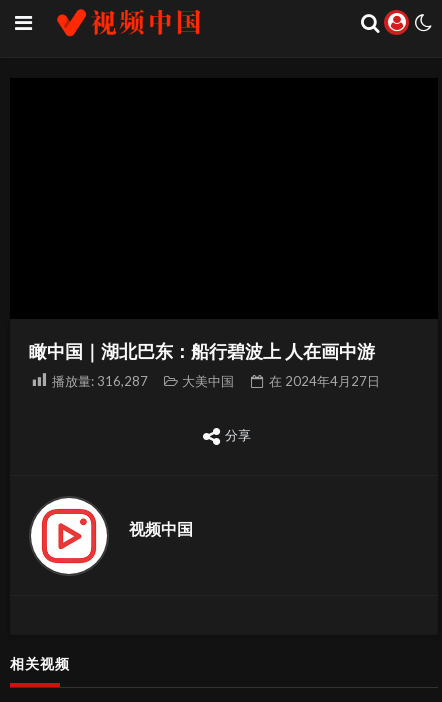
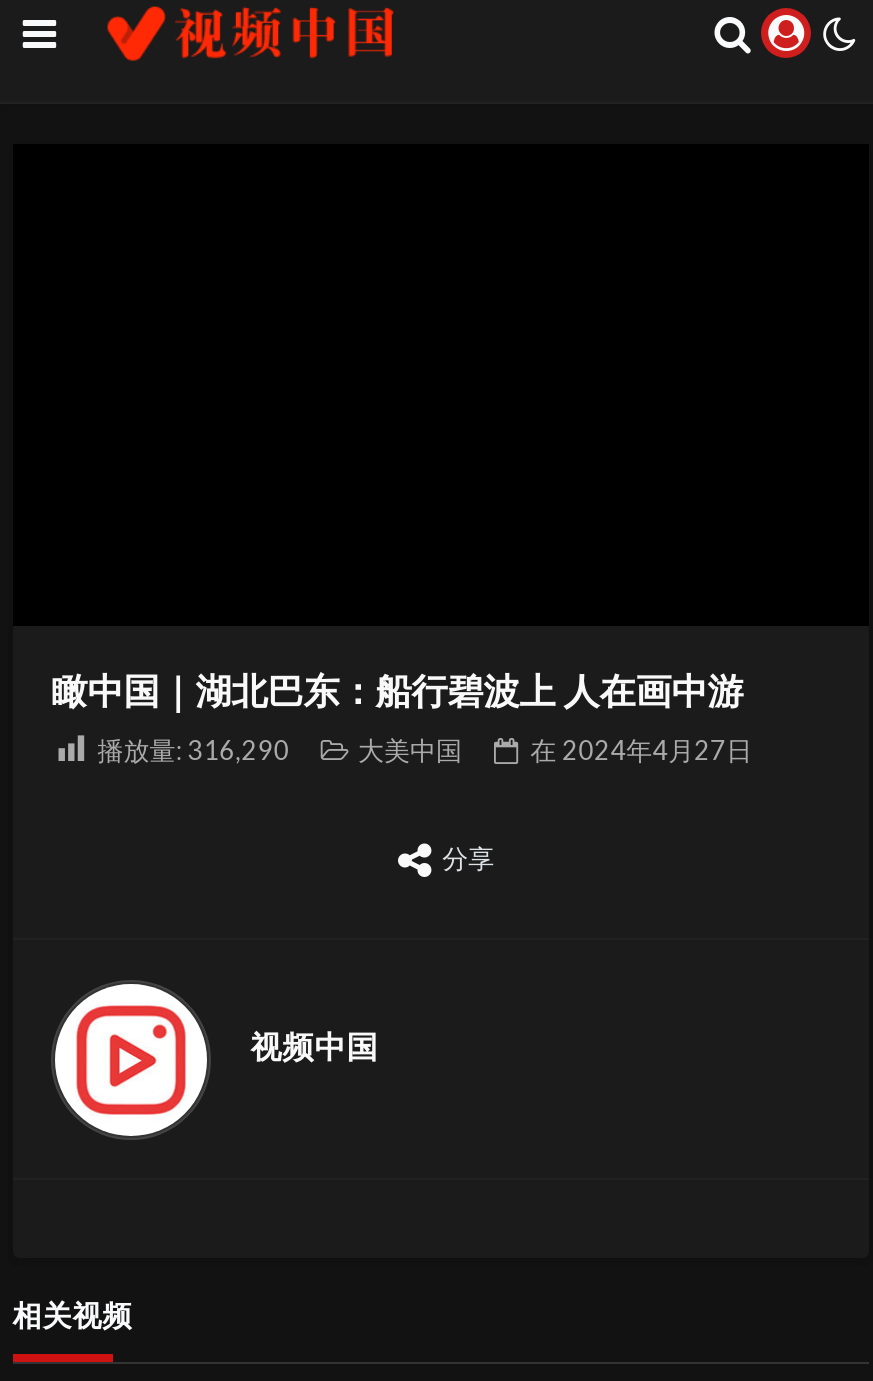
[52,372,148,388] 播放量: 316,287 -> [97,733,289,765] 播放量: 316,290

